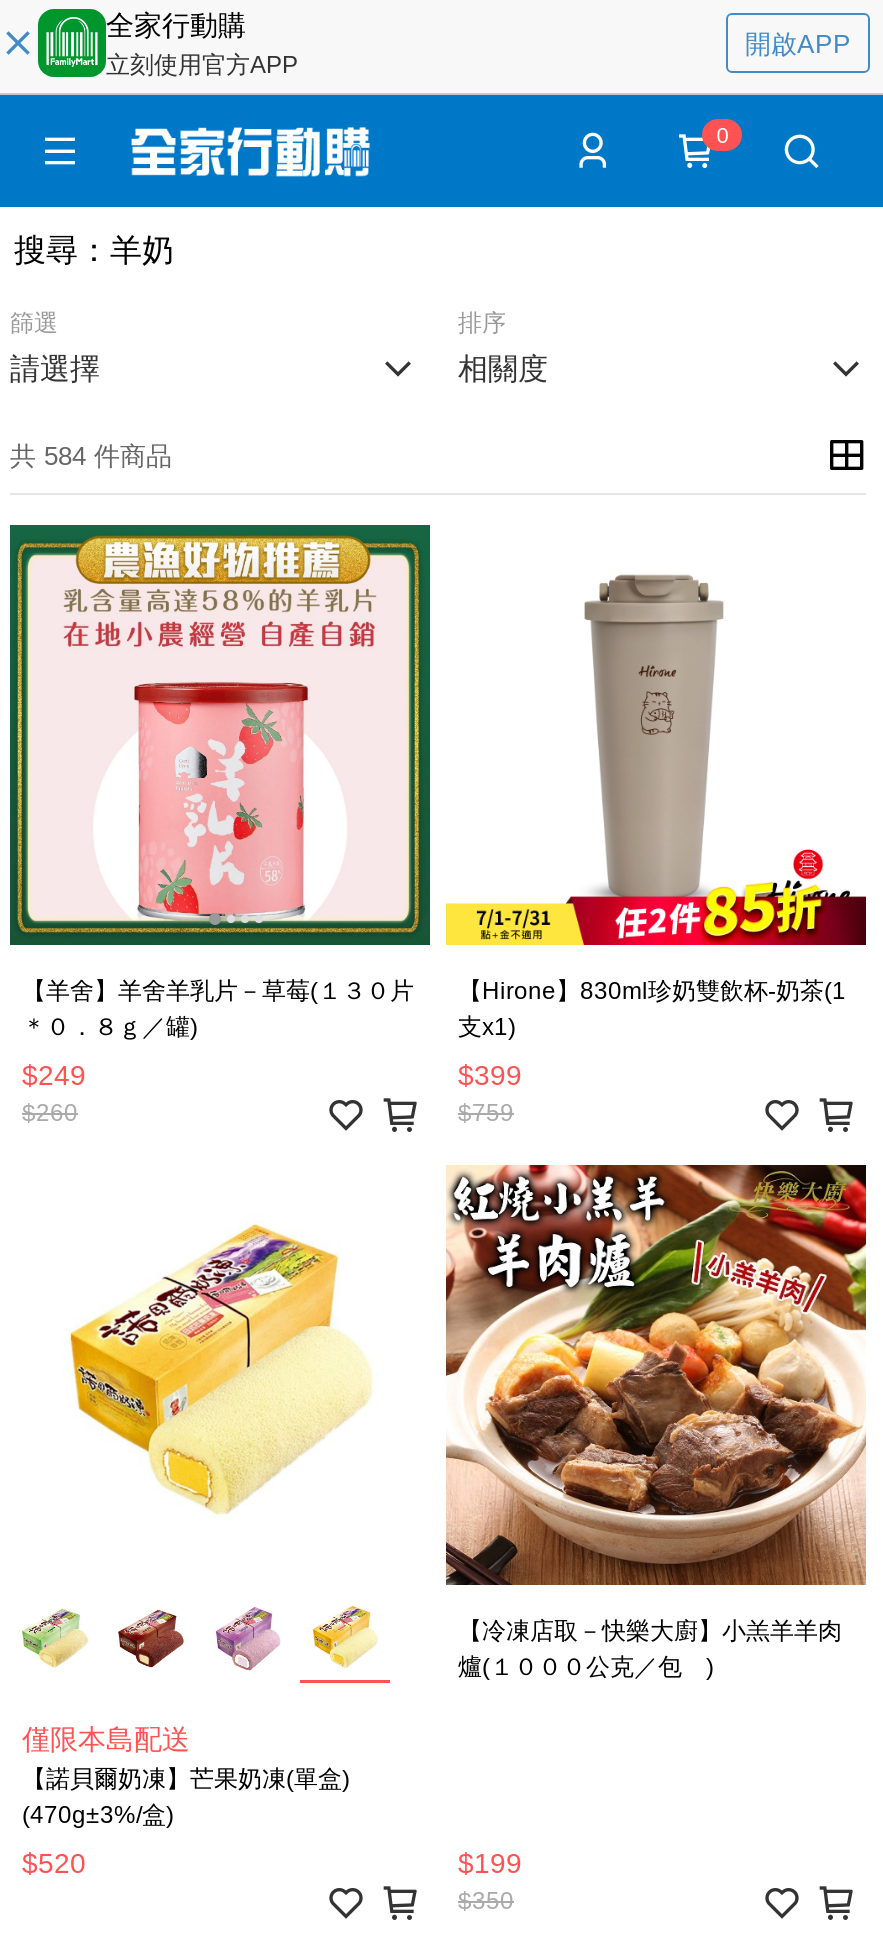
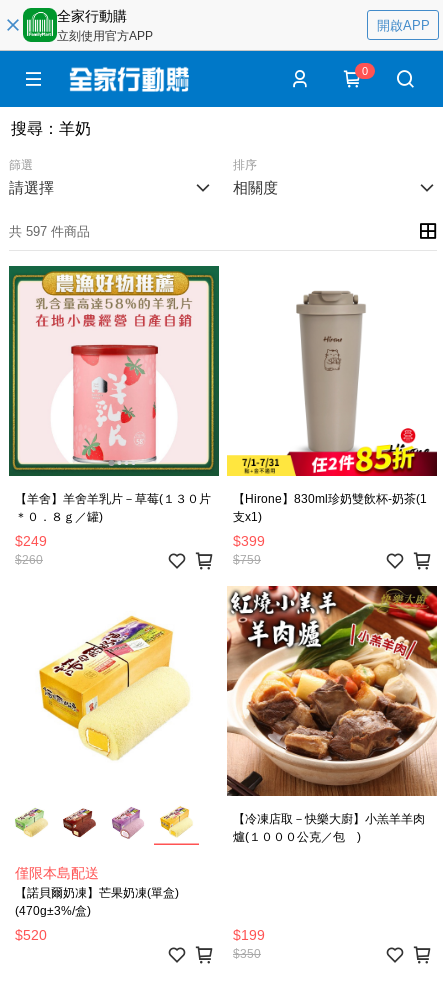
[10,440,172,470] 共 584 件商品 -> [9,223,90,238] 共 597 件商品

